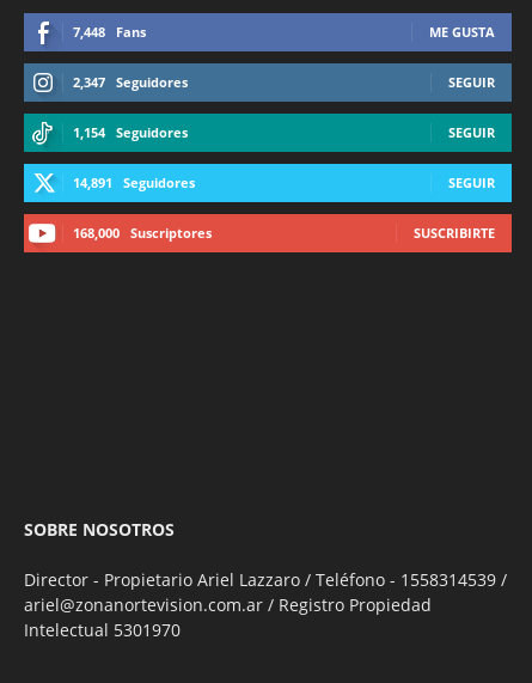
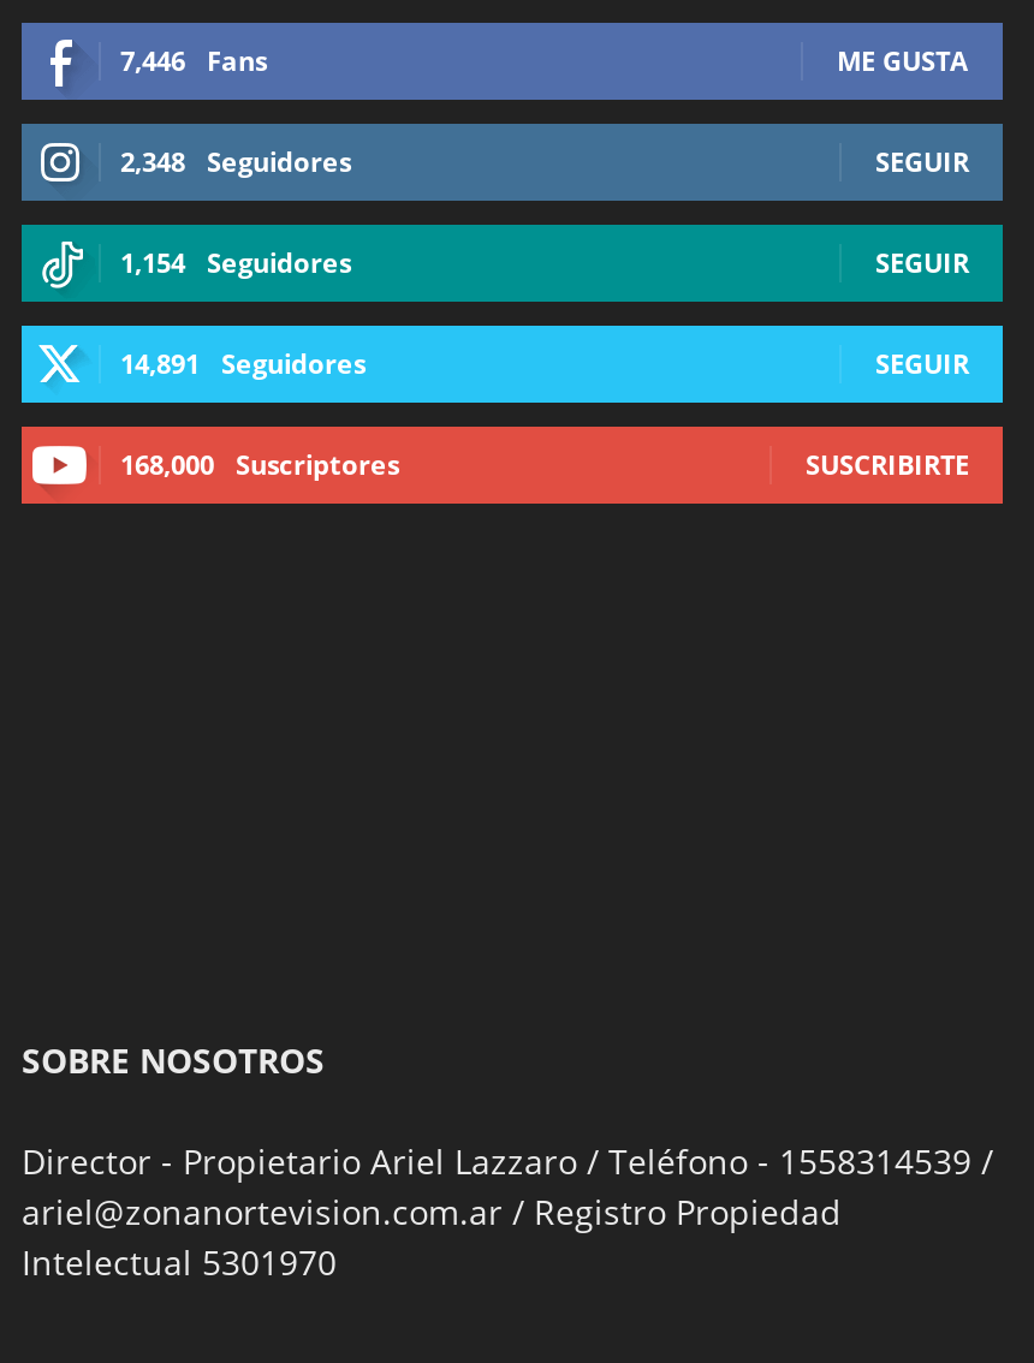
[73,23,146,41] 7,448 Fans -> [120,42,267,78] 7,446 Fans
[73,73,188,91] 2,347 Seguidores -> [120,143,351,179] 2,348 Seguidores

